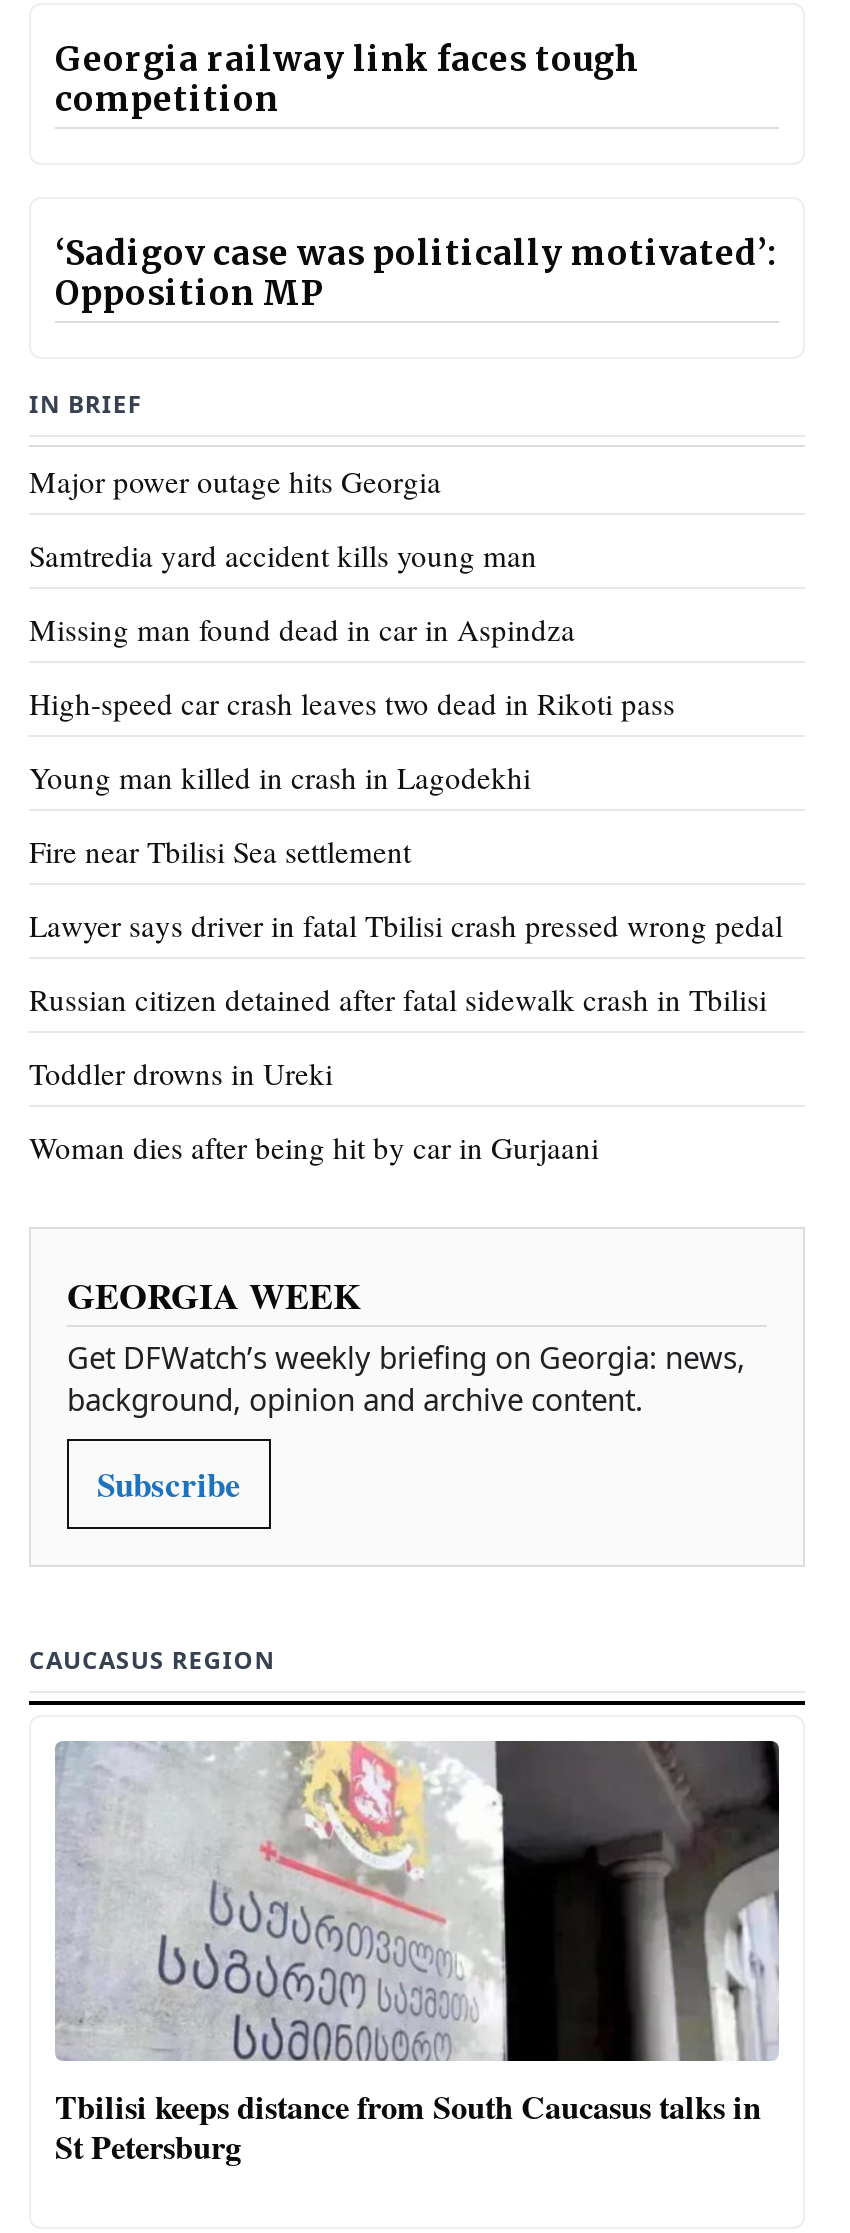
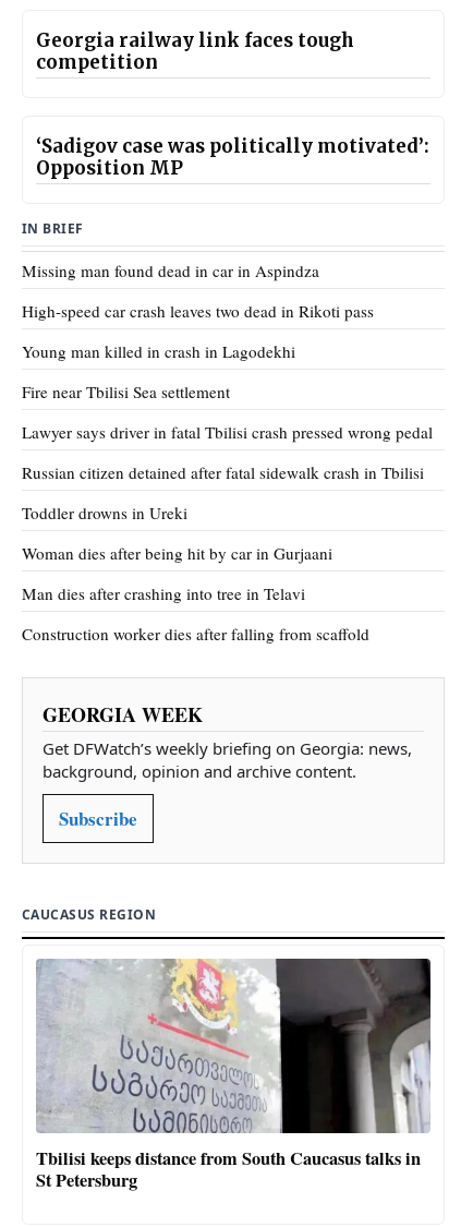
[29,461,537,575] Major power outage hits Georgia | Samtredia yard accident kills young man -> none
moved [29,609,783,1167] -> [22,260,433,564]: Missing man found dead in car in Aspindza | High-speed car crash leaves two dead in Rikoti pass | Young man killed in crash in Lagodekhi | Fire near Tbilisi Sea settlement | Lawyer says driver in fatal Tbilisi crash pressed wrong pedal | Russian citizen detained after fatal sidewalk crash in Tbilisi | Toddler drowns in Ureki | Woman dies after being hit by car in Gurjaani
none -> [22,583,369,645] Man dies after crashing into tree in Telavi | Construction worker dies after falling from scaffold

